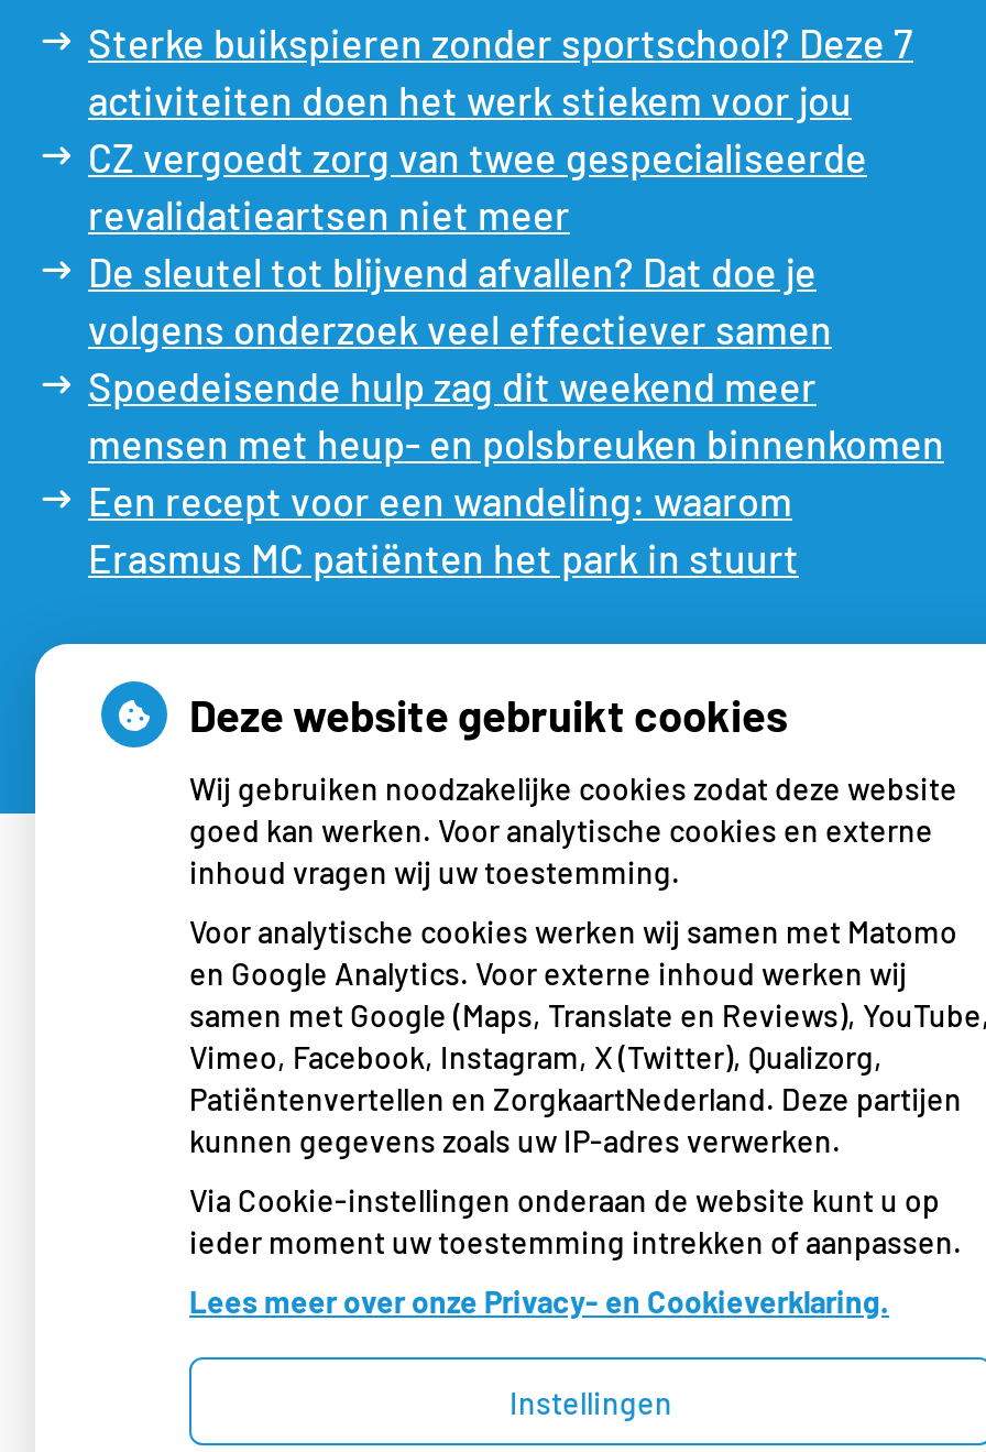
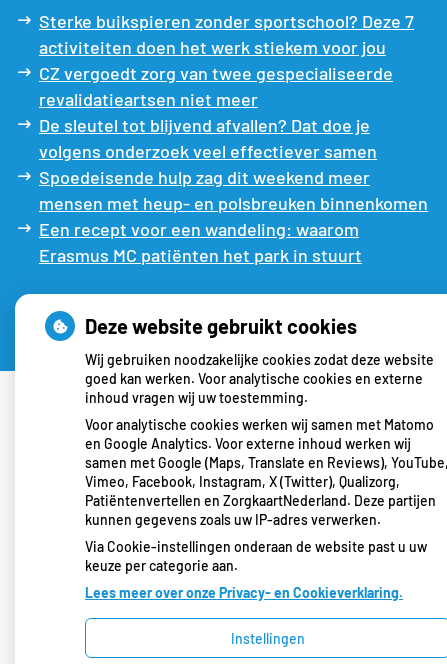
[189,1181,962,1260] Via Cookie-instellingen onderaan de website kunt u op | ieder moment uw toestemming intrekken of aanpassen. -> [85,538,427,574] Via Cookie-instellingen onderaan de website past u uw | keuze per categorie aan.

